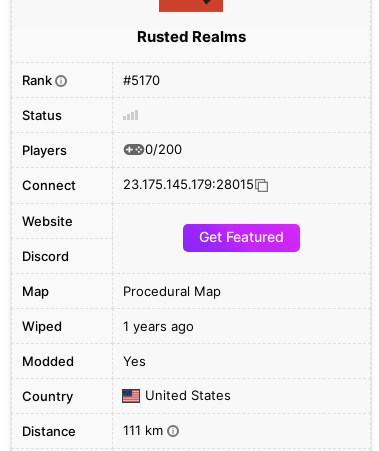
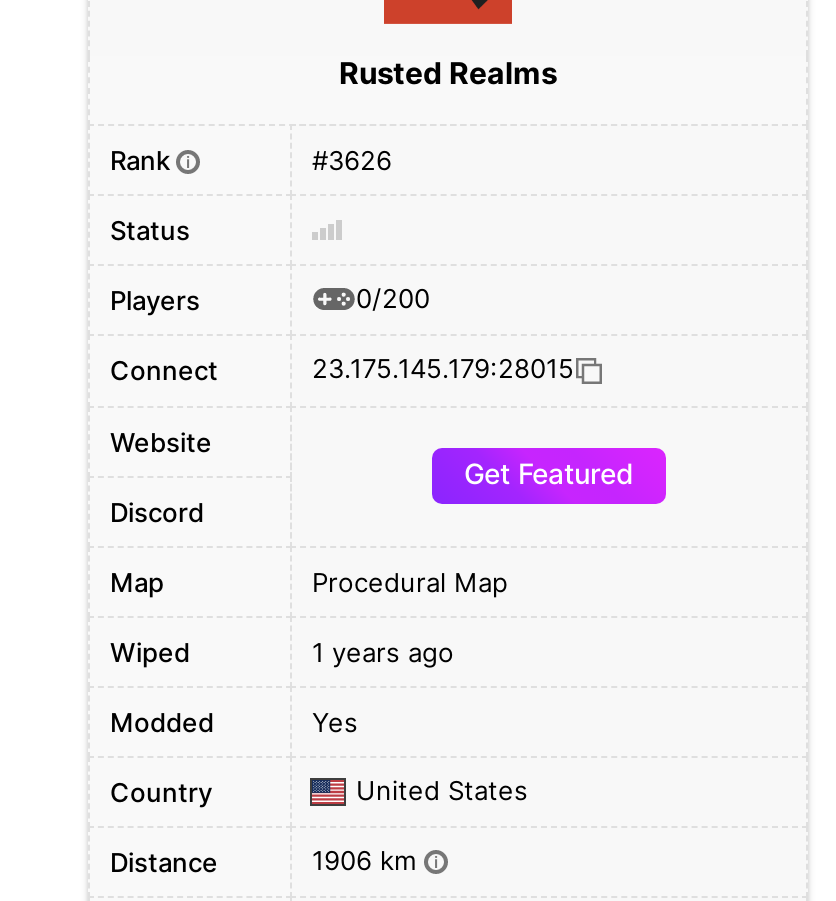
[123,72,160,88] #5170 -> [312,144,392,176] #3626
[123,422,167,438] 111 km -> [312,844,424,876] 1906 km

